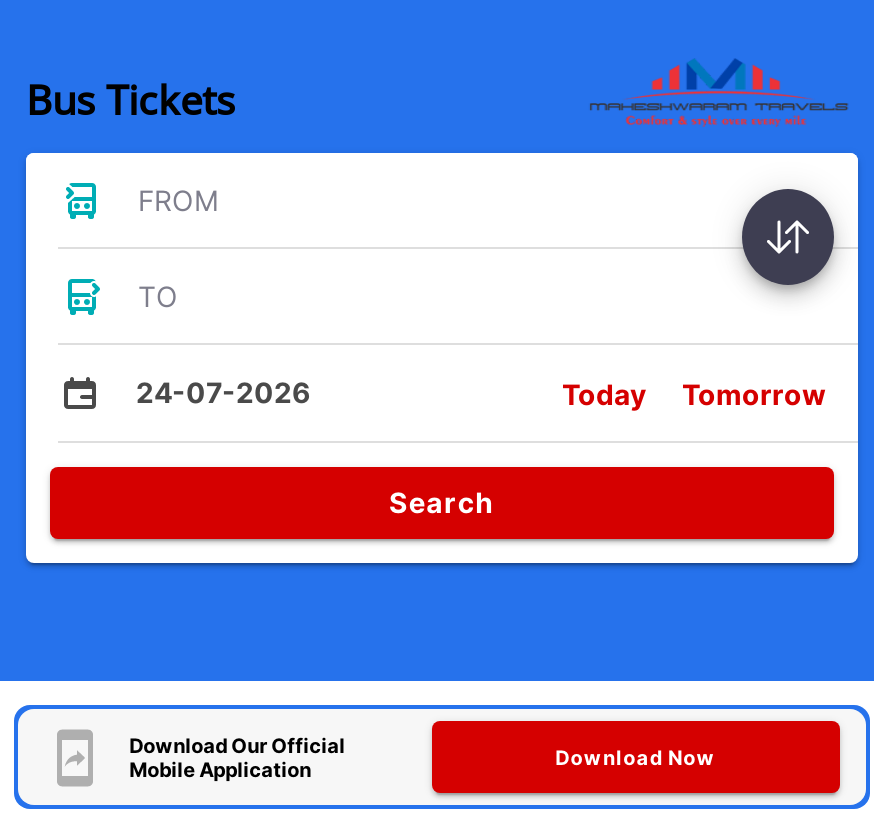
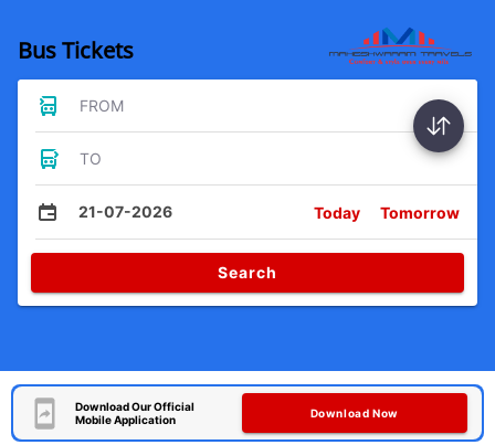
[136,375,310,409] 24-07-2026 -> [78,202,172,221] 21-07-2026

